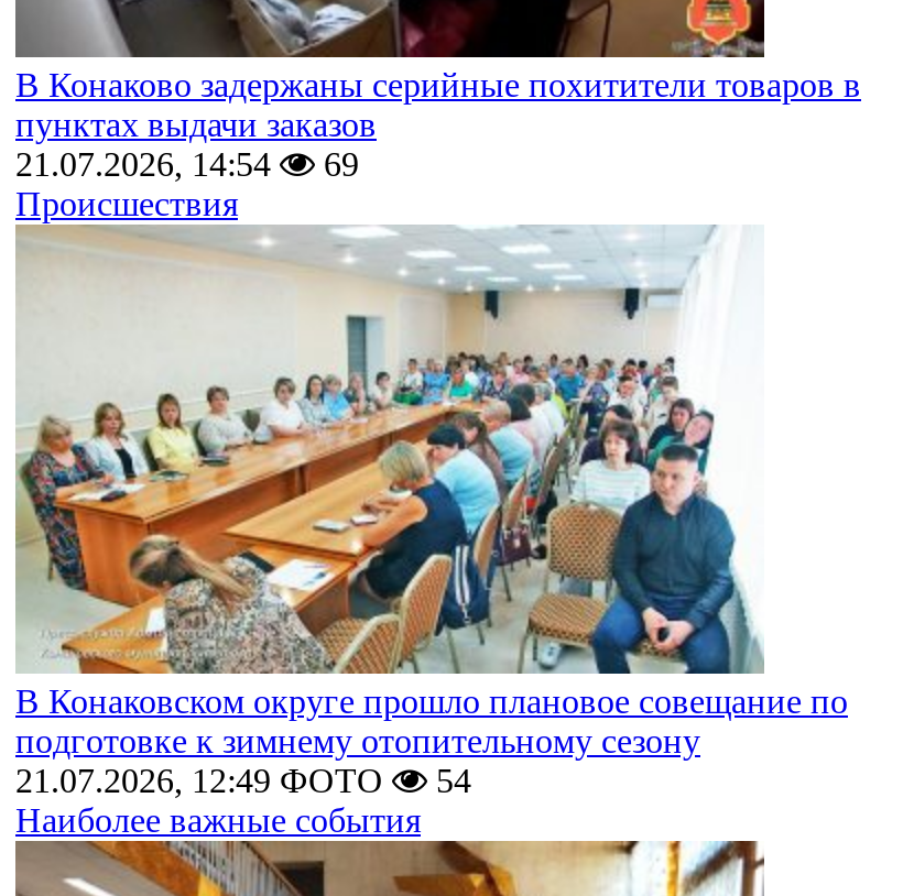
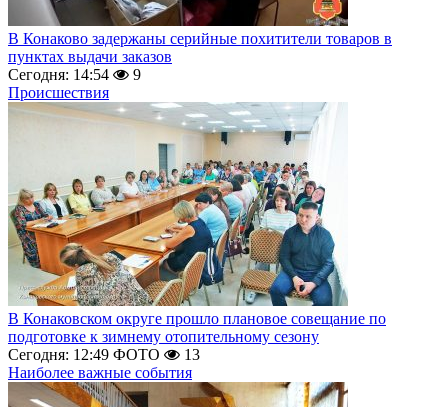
[15,145,359,183] 21.07.2026, 14:54 | 69 -> [8,66,141,83] Сегодня: 14:54 | 9
[15,762,392,799] 21.07.2026, 12:49 ФОТО -> [8,346,164,363] Сегодня: 12:49 ФОТО
[427,762,471,799] 54 -> [180,346,200,363] 13

